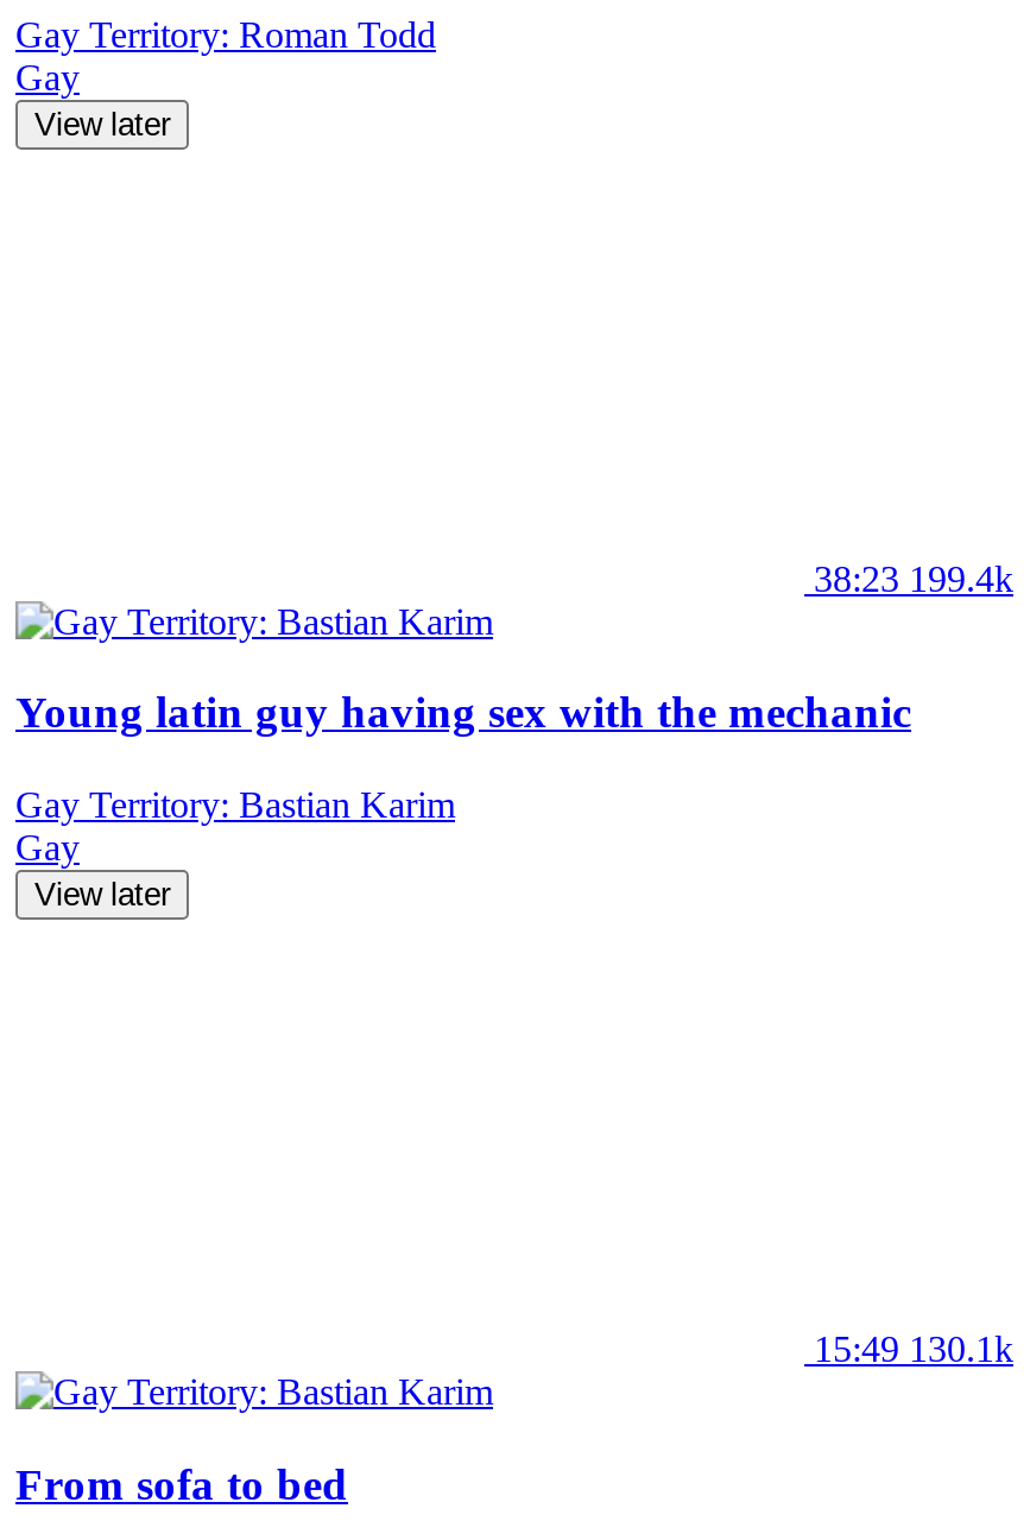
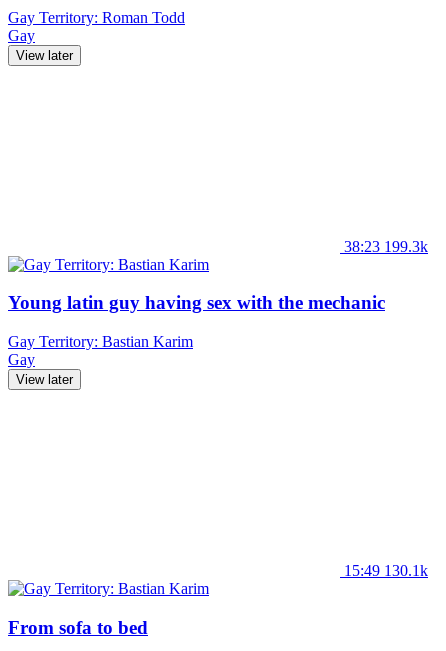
[814,558,1013,598] 38:23 199.4k -> [344,238,428,255] 38:23 199.3k

